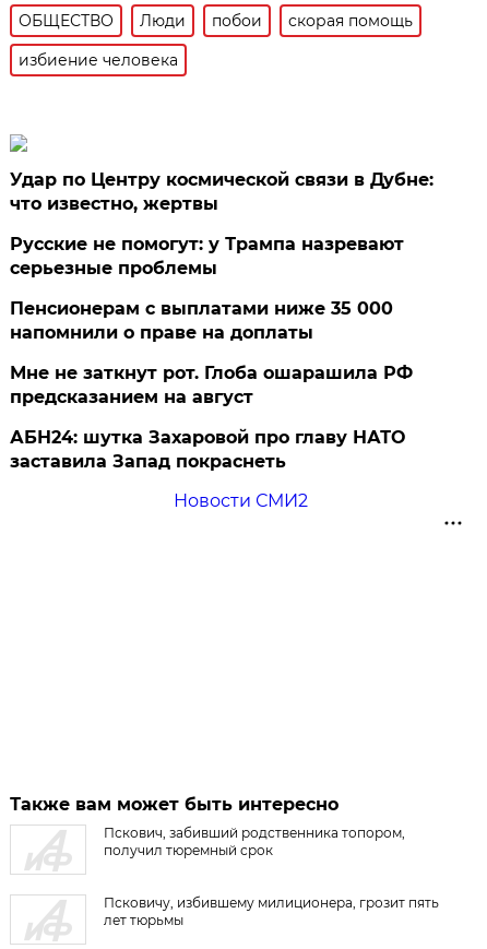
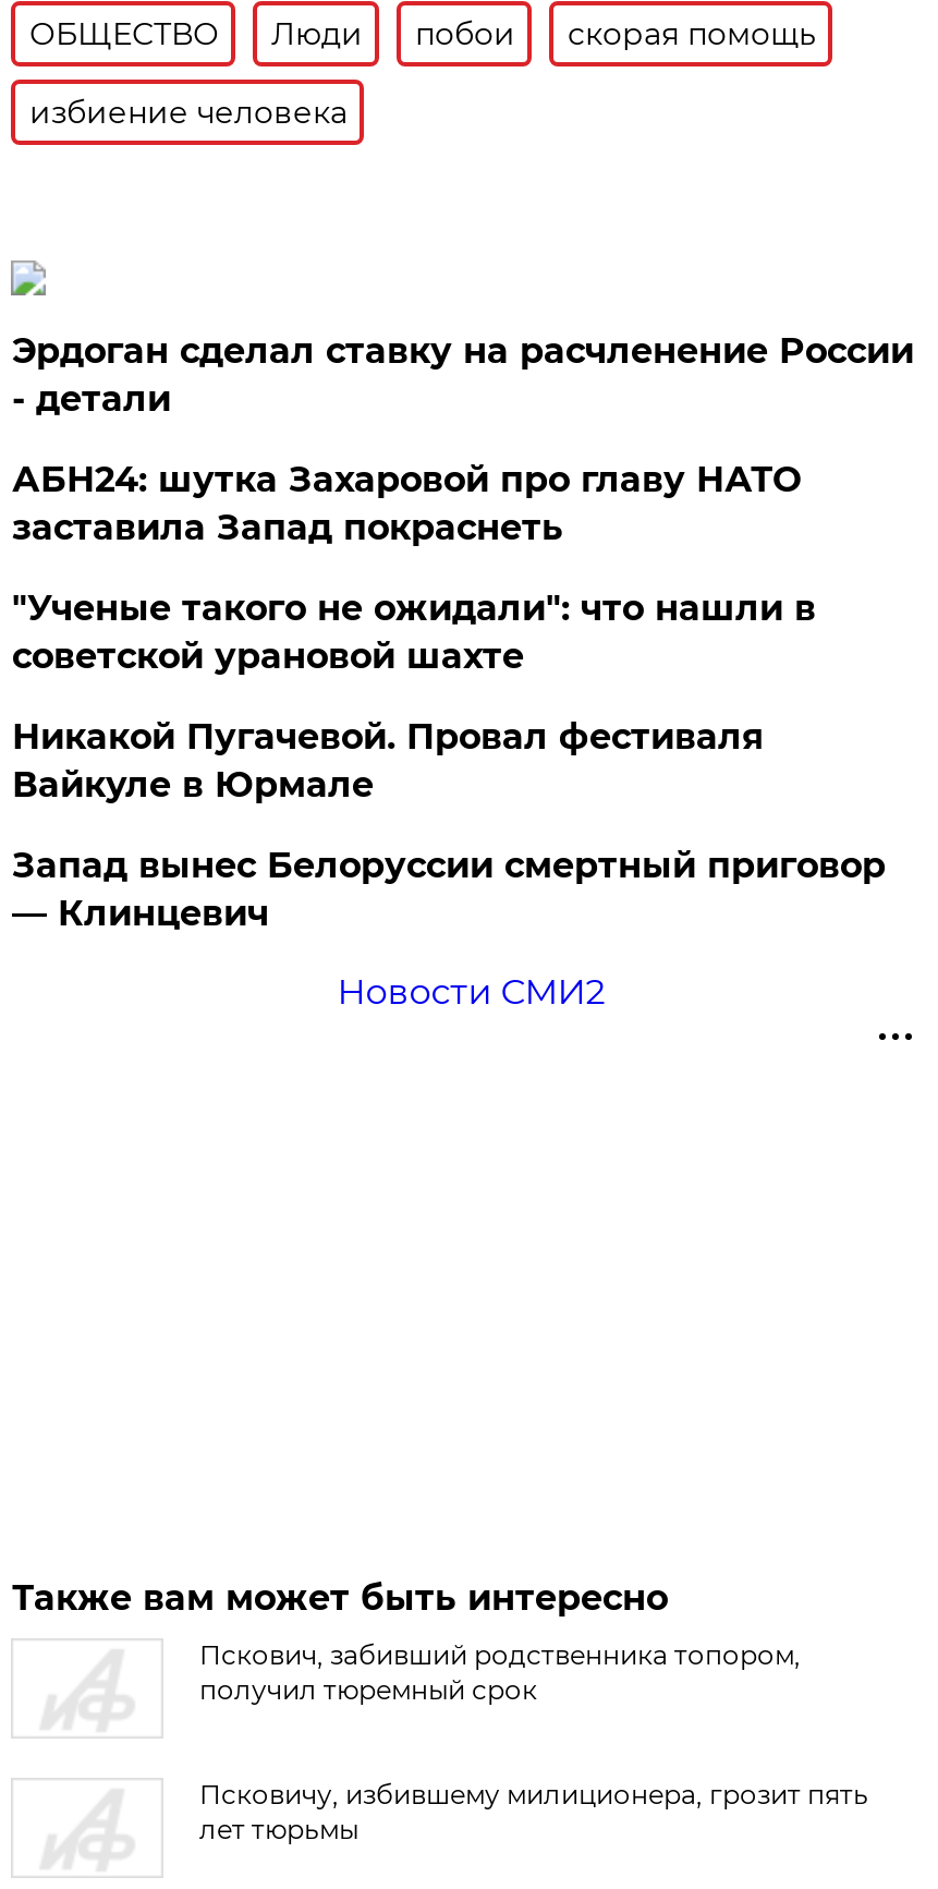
[10,169,434,407] Удар по Центру космической связи в Дубне: | что известно, жертвы | Русские не помогут: у Трампа назревают | серьезные проблемы | Пенсионерам с выплатами ниже 35 000 | напомнили о праве на доплаты | Мне не заткнут рот. Глоба ошарашила РФ | предсказанием на август -> [12,330,914,419] Эрдоган сделал ставку на расчленение России | - детали
moved [10,427,406,472] -> [12,459,801,548]: АБН24: шутка Захаровой про главу НАТО | заставила Запад покраснеть
none -> [12,587,885,934] "Ученые такого не ожидали": что нашли в | советской урановой шахте | Никакой Пугачевой. Провал фестиваля | Вайкуле в Юрмале | Запад вынес Белоруссии смертный приговор | — Клинцевич

